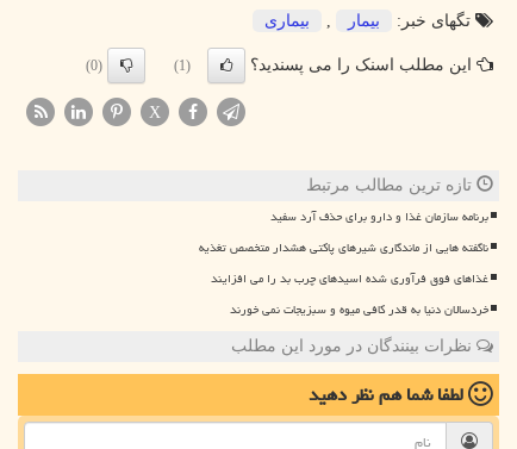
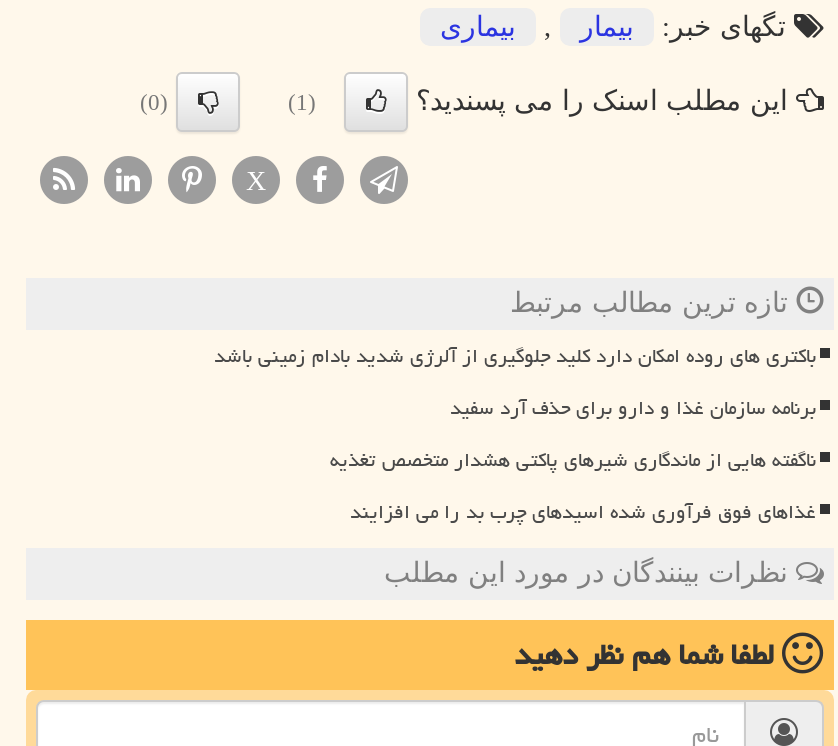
none -> [214,336,816,376] باکتری های روده امکان دارد کلید جلوگیری از آلرژی شدید بادام زمینی باشد
moved [199,205,488,291] -> [330,388,816,532]: برنامه سازمان غذا و دارو برای حذف آرد سفید | ناگفته هایی از ماندگاری شیرهای پاکتی هشدار متخصص تغذیه | غذاهای فوق فرآوری شده اسیدهای چرب بد را می افزایند
[230,298,488,322] خردسالان دنیا به قدر کافی میوه و سبزیجات نمی خورند -> none

